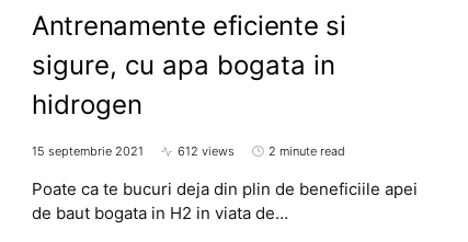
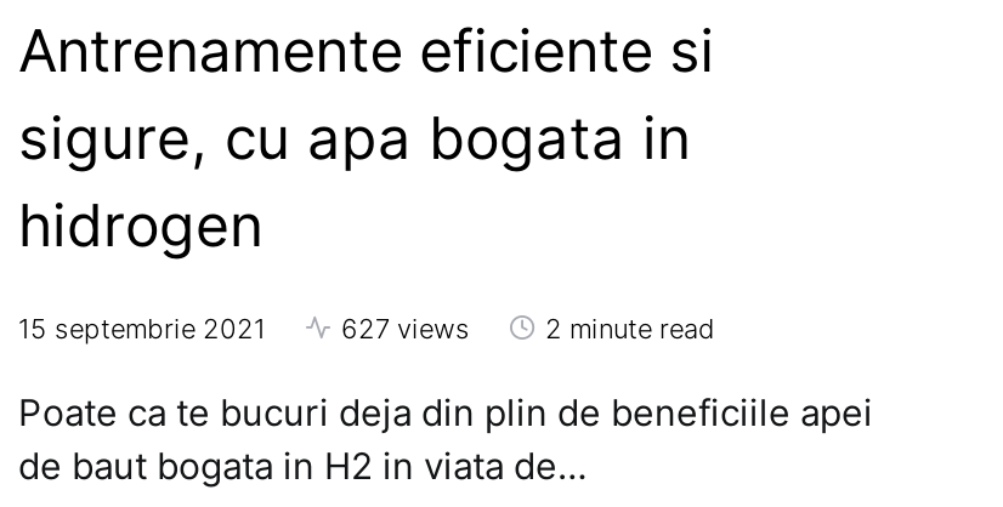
[178,144,235,159] 612 views -> [341,311,470,345] 627 views

